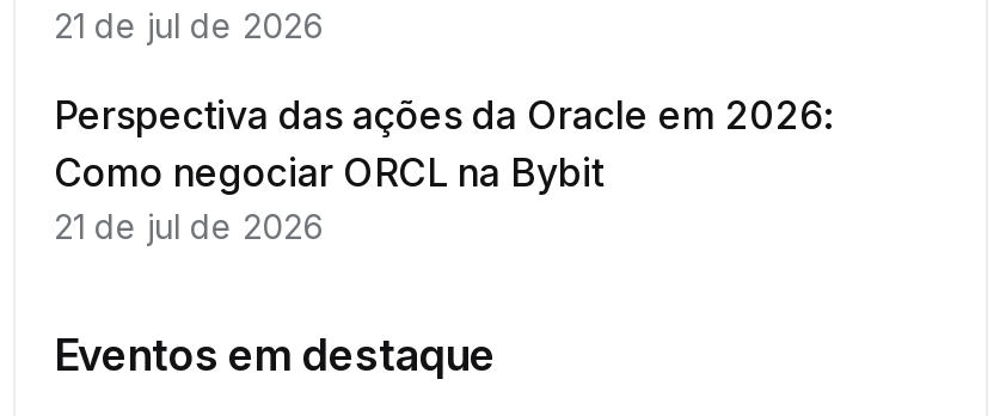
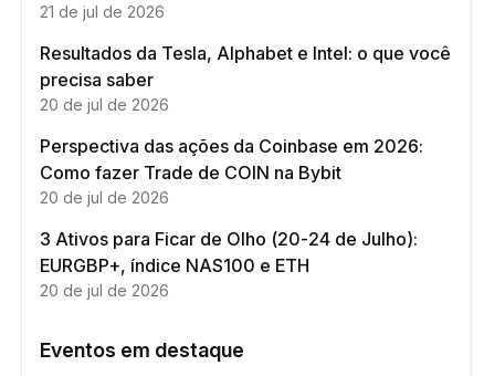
[54,91,833,246] Perspectiva das ações da Oracle em 2026: | Como negociar ORCL na Bybit | 21 de jul de 2026 -> [40,42,451,300] Resultados da Tesla, Alphabet e Intel: o que você | precisa saber | 20 de jul de 2026 | Perspectiva das ações da Coinbase em 2026: | Como fazer Trade de COIN na Bybit | 20 de jul de 2026 | 3 Ativos para Ficar de Olho (20-24 de Julho): | EURGBP+, índice NAS100 e ETH | 20 de jul de 2026

